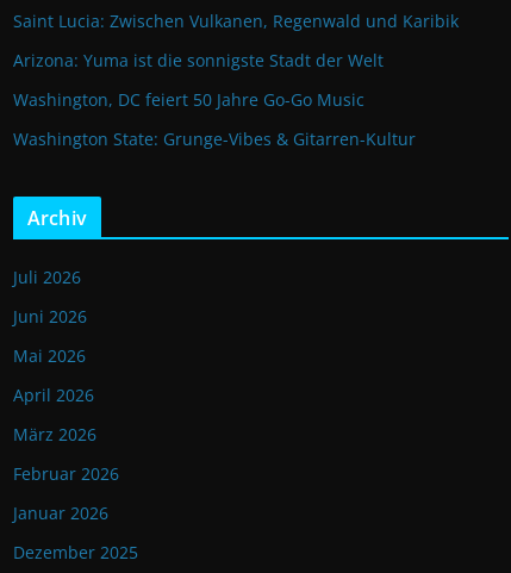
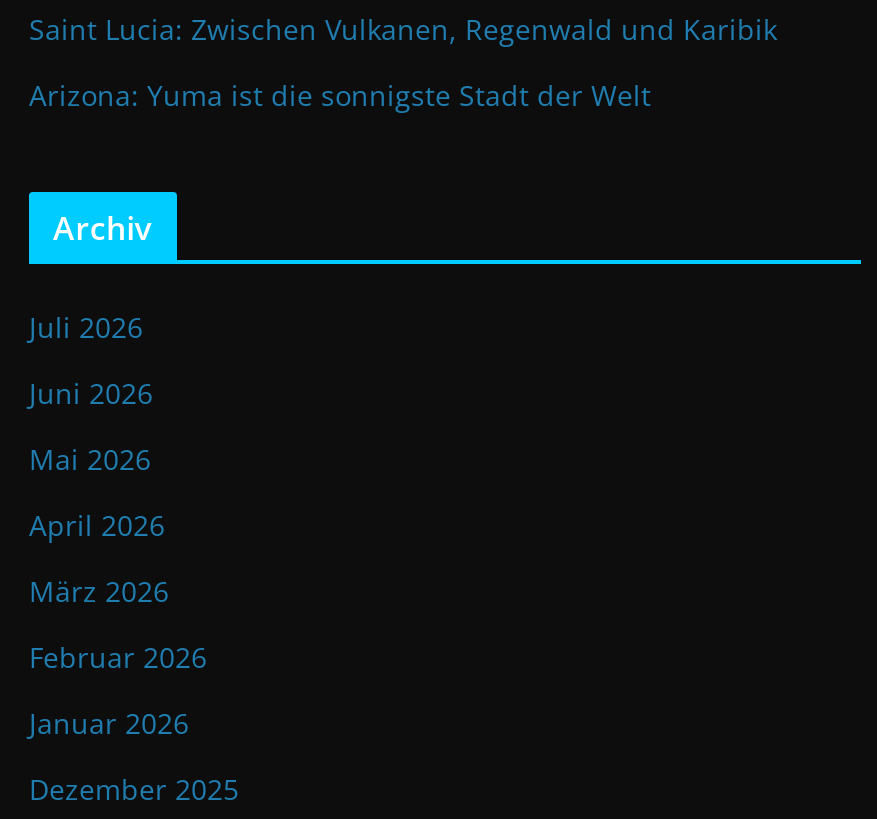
[13,89,416,151] Washington, DC feiert 50 Jahre Go-Go Music | Washington State: Grunge-Vibes & Gitarren-Kultur -> none

